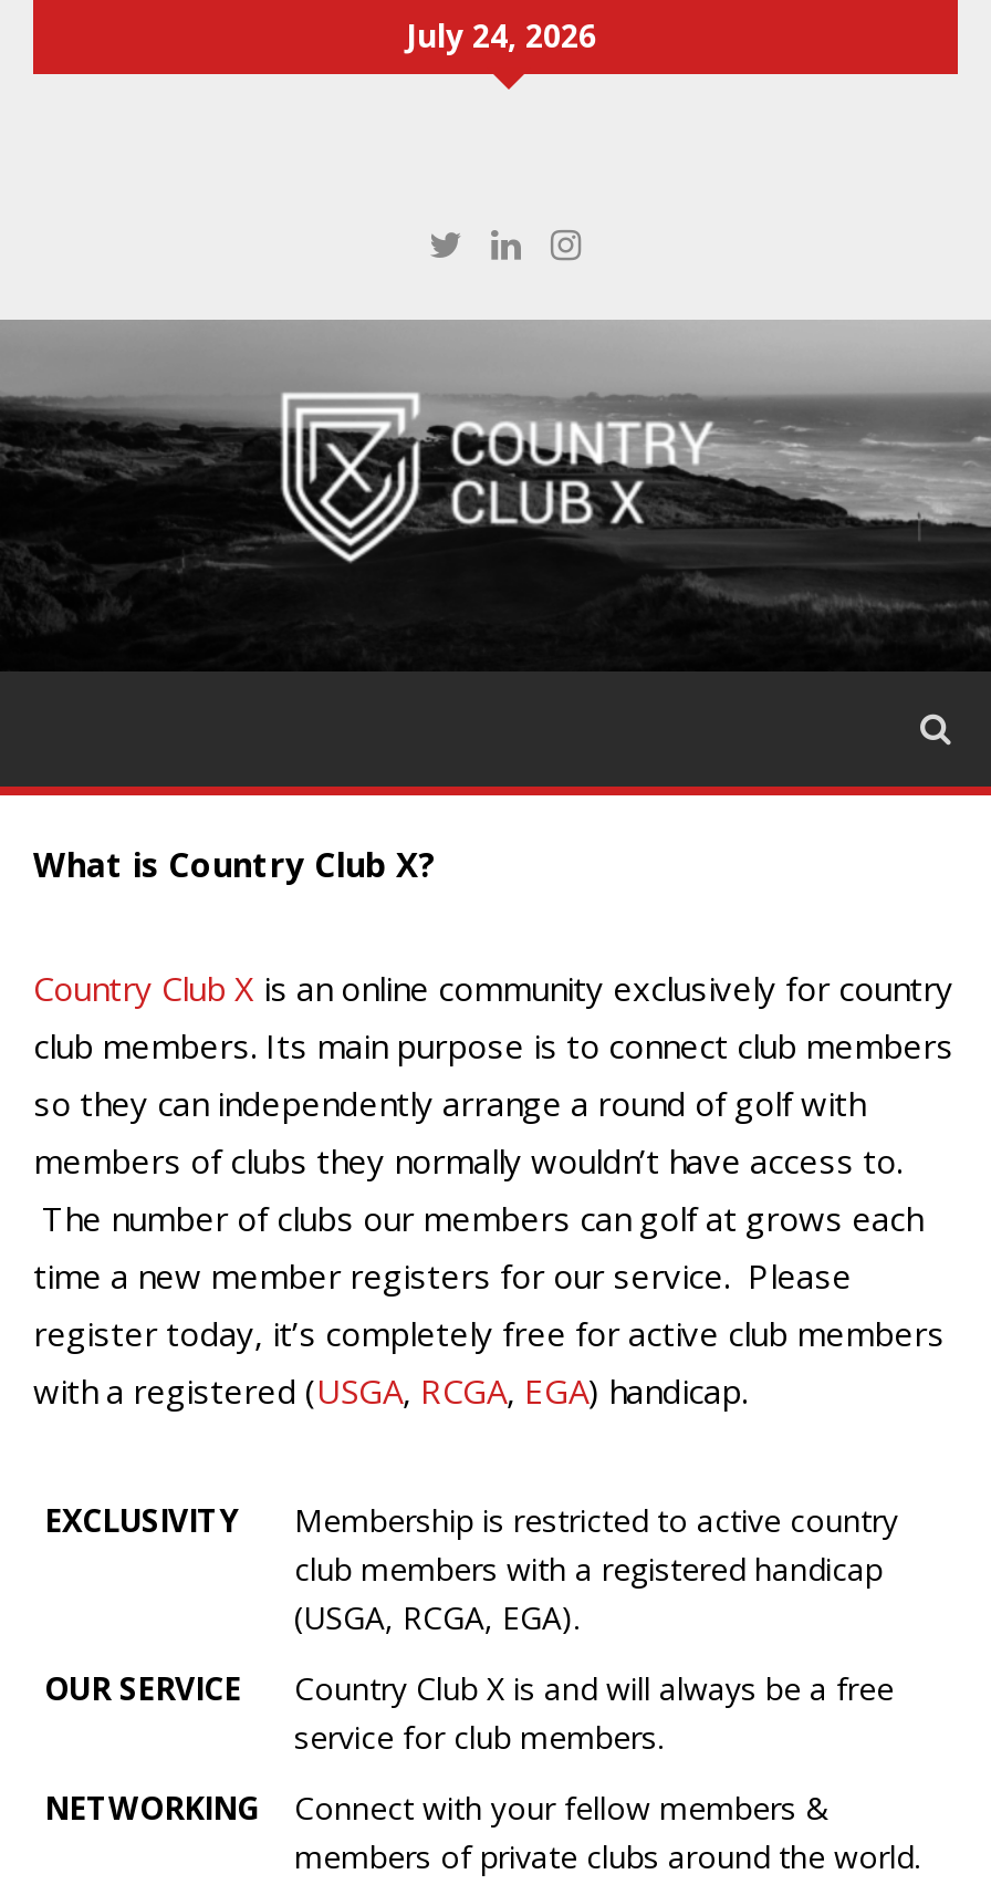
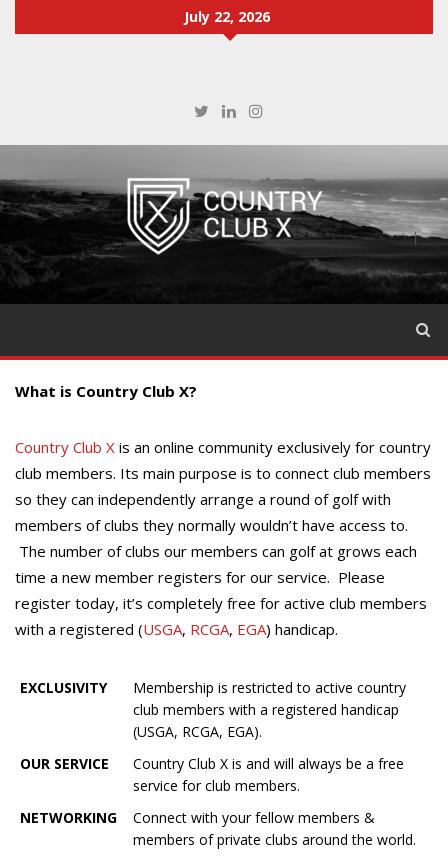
[406,14,596,56] July 24, 2026 -> [183,7,269,26] July 22, 2026

